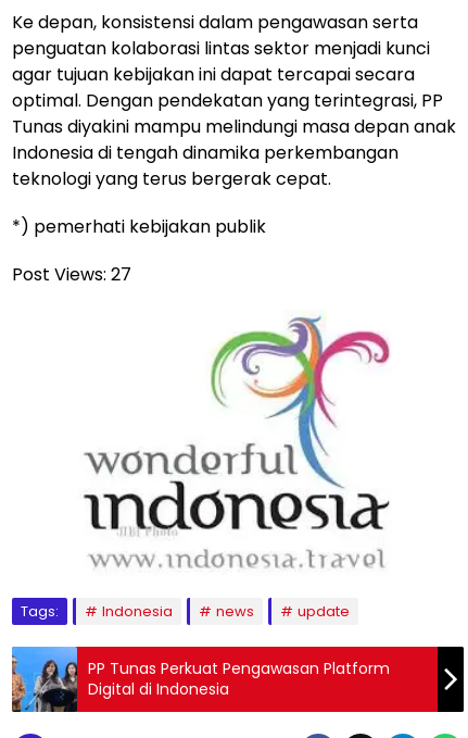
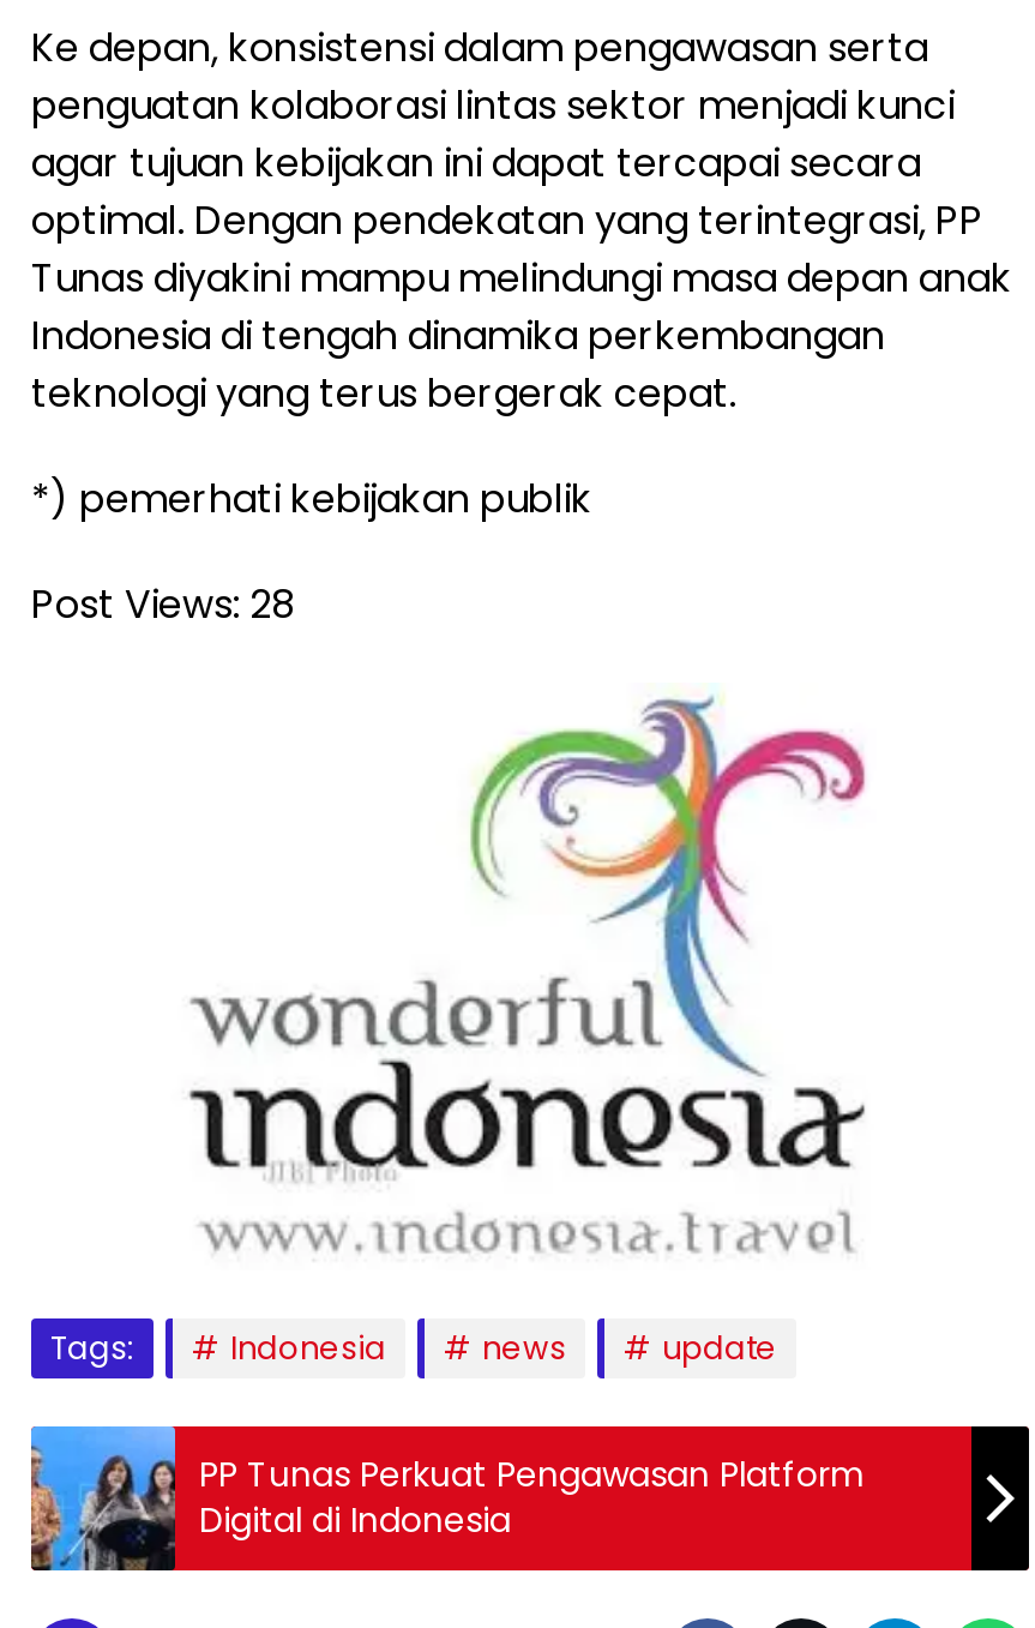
[12,262,131,287] Post Views: 27 -> [31,577,295,632] Post Views: 28

